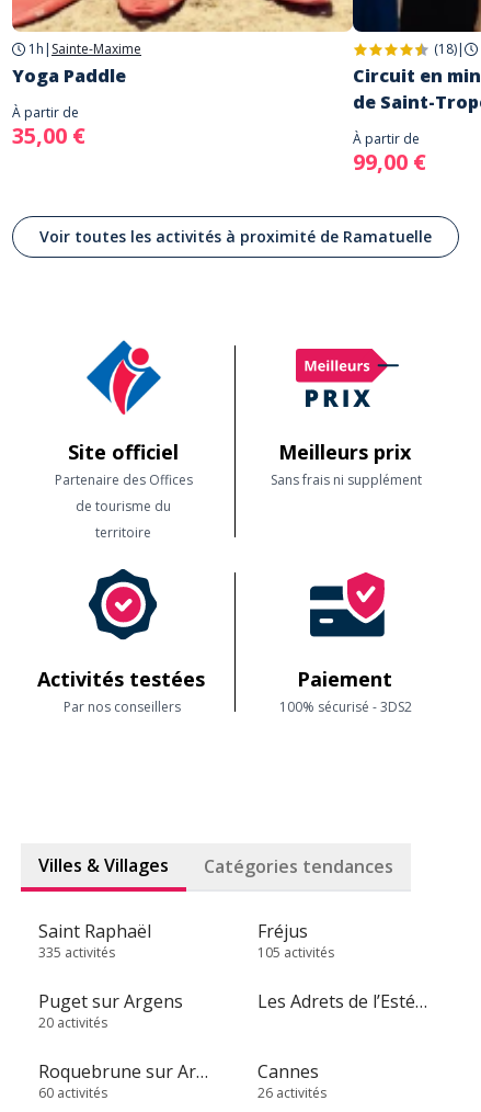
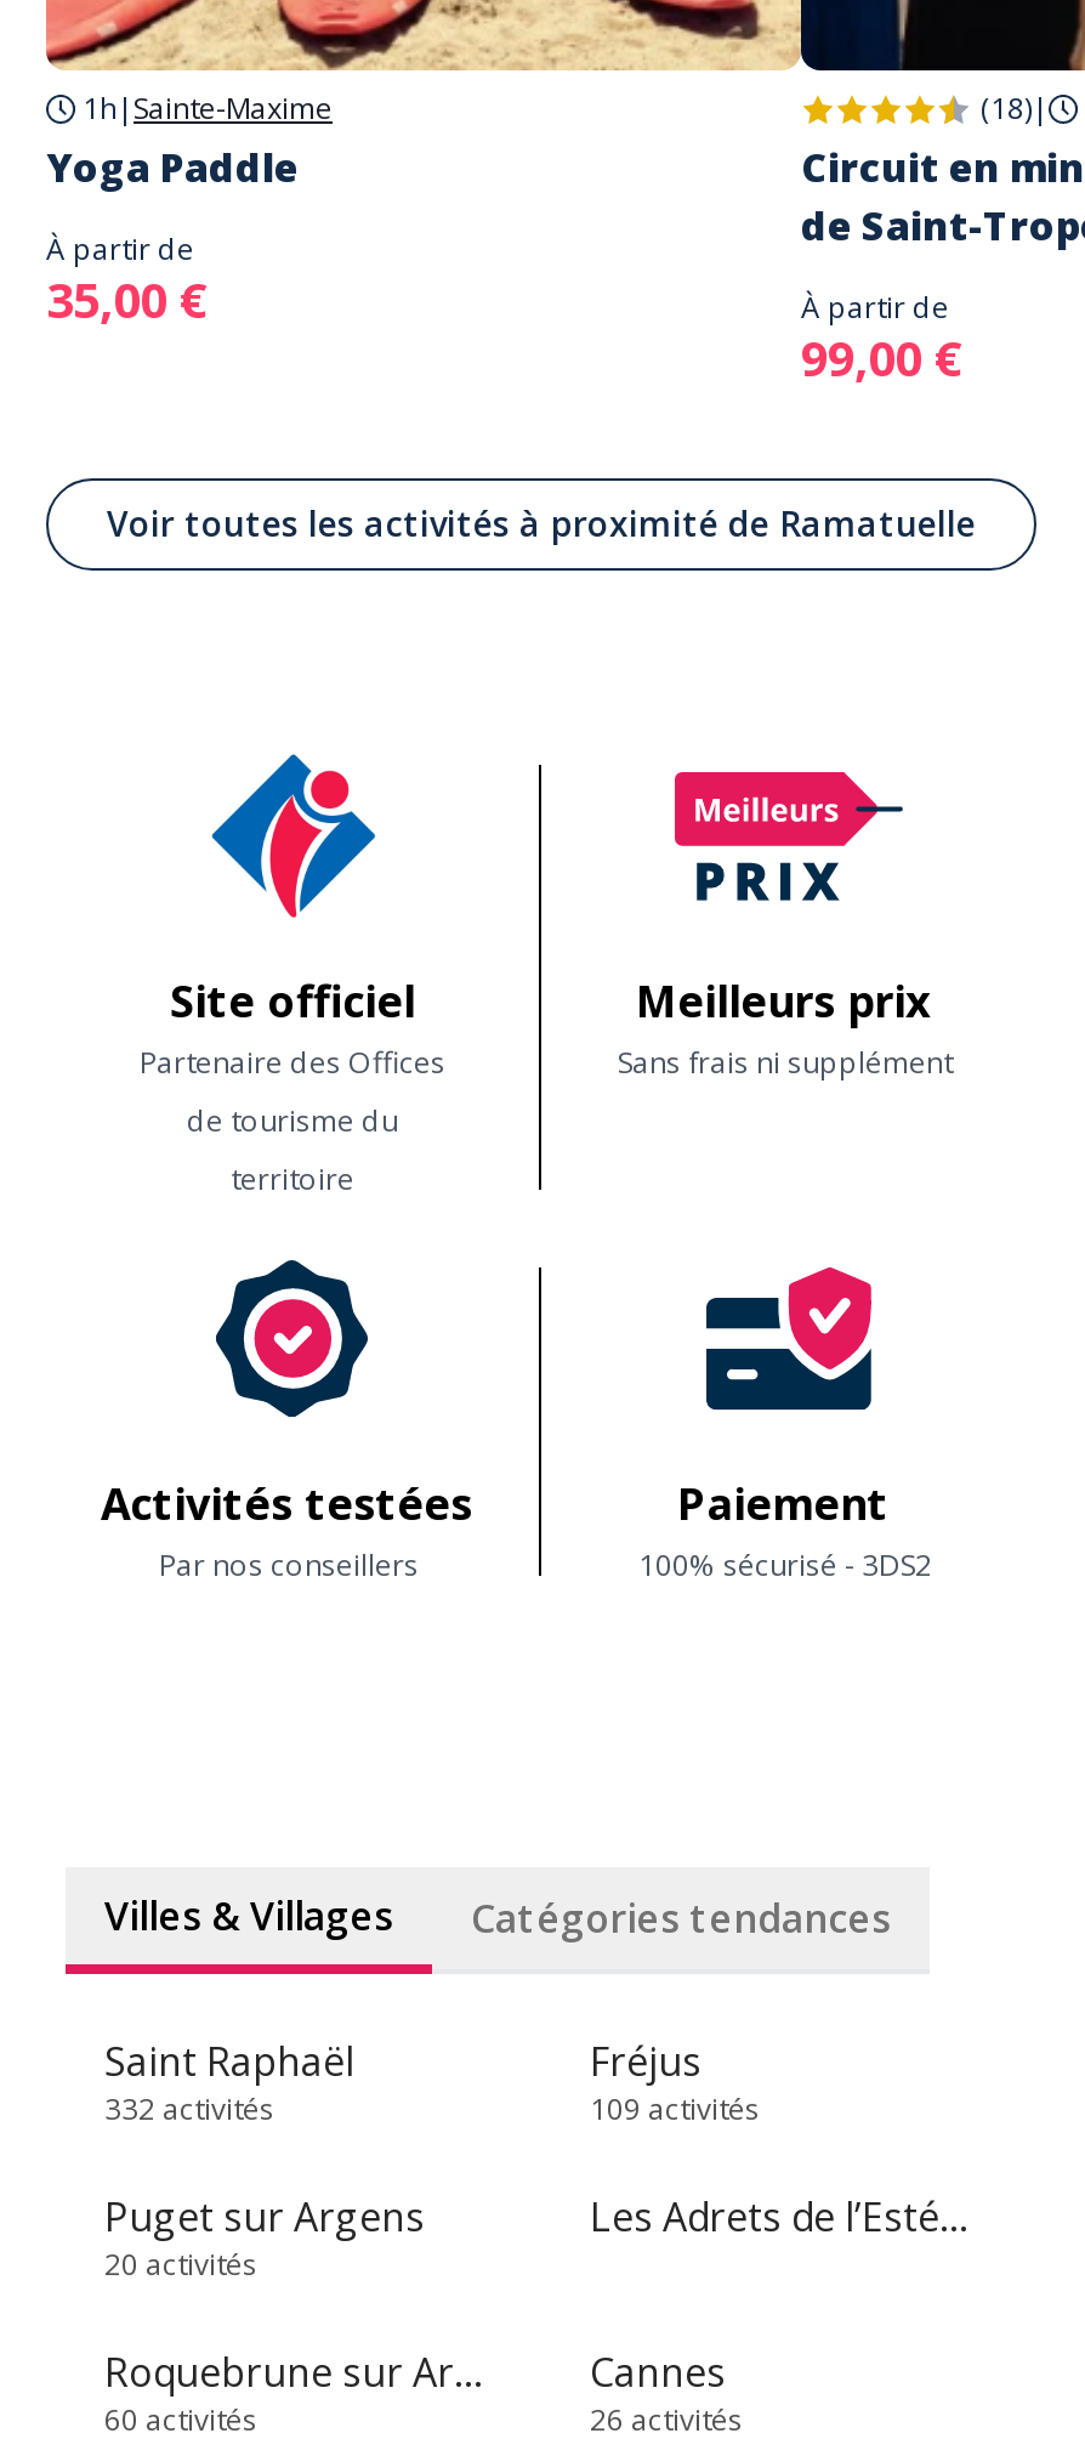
[38,943,115,962] 335 activités -> [104,2088,274,2129] 332 activités
[257,943,334,962] 105 activités -> [590,2088,760,2129] 109 activités

